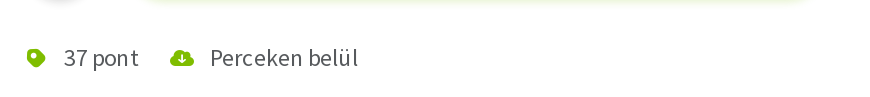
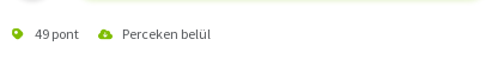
[64,42,138,72] 37 pont -> [35,25,79,42] 49 pont

